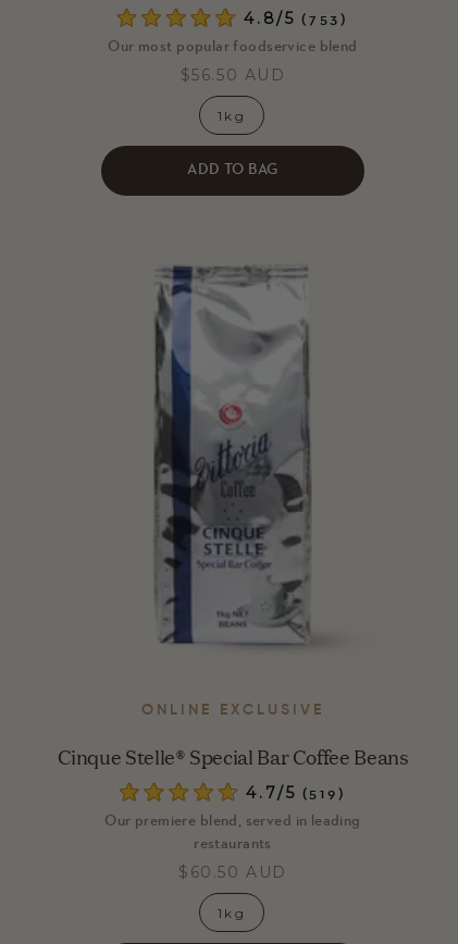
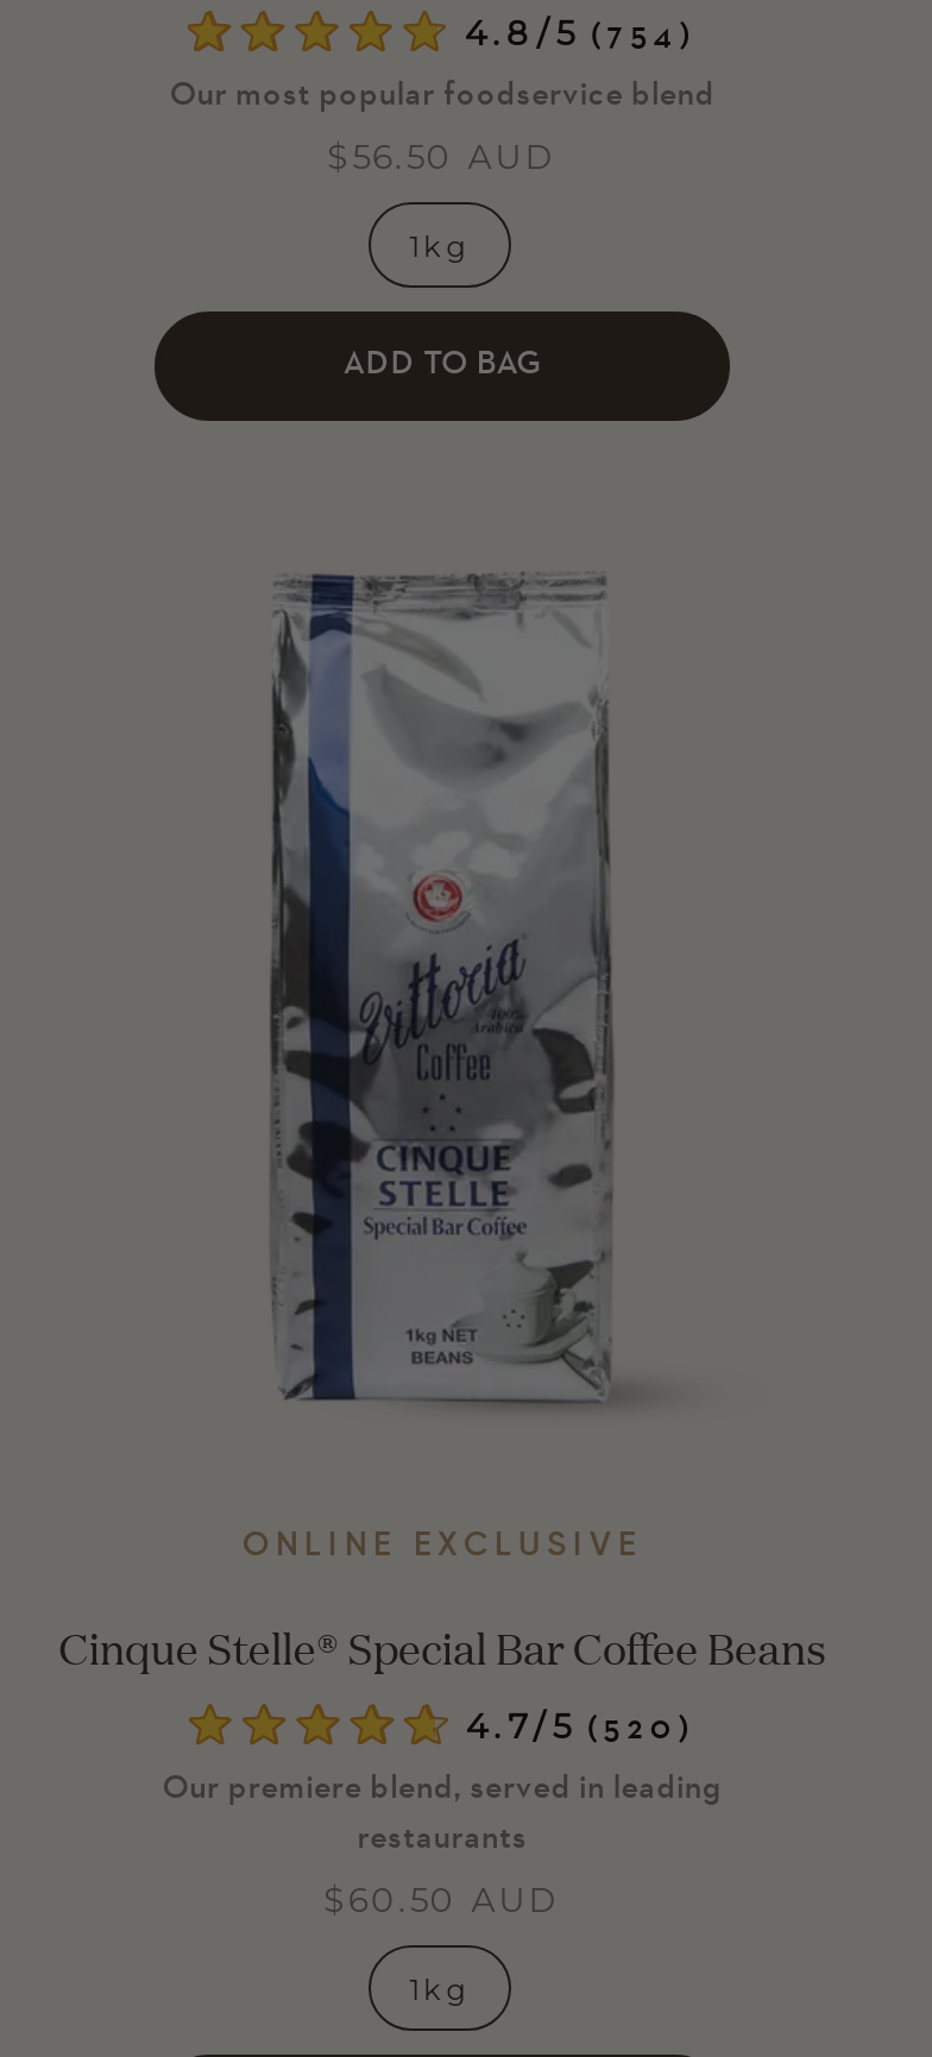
[244,9,348,29] 4.8 (753) -> [465,13,695,55] 4.8 (754)
[246,783,345,803] 4.7 (519) -> [466,1706,694,1749] 4.7 (520)

